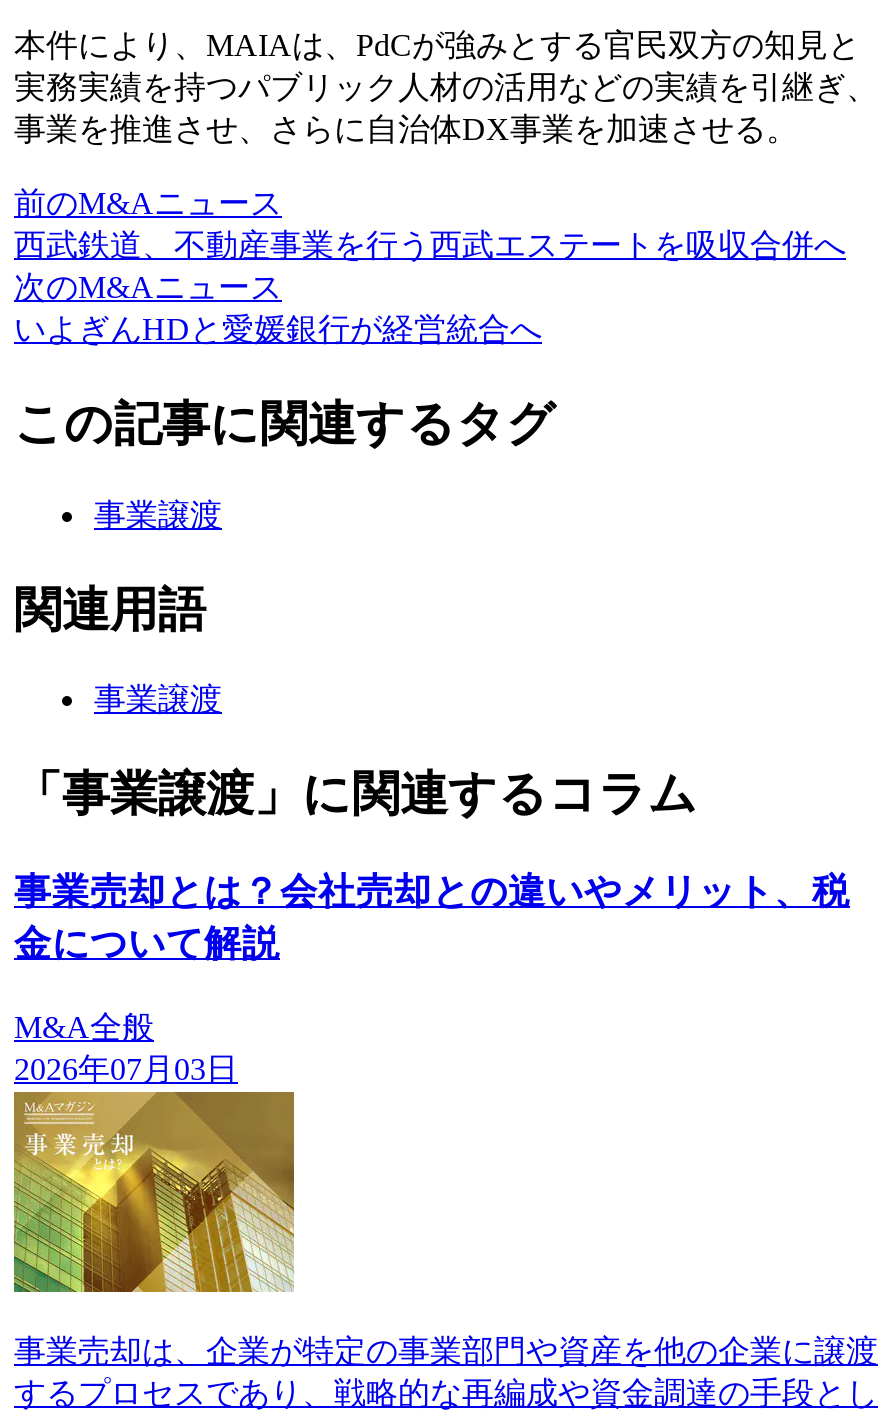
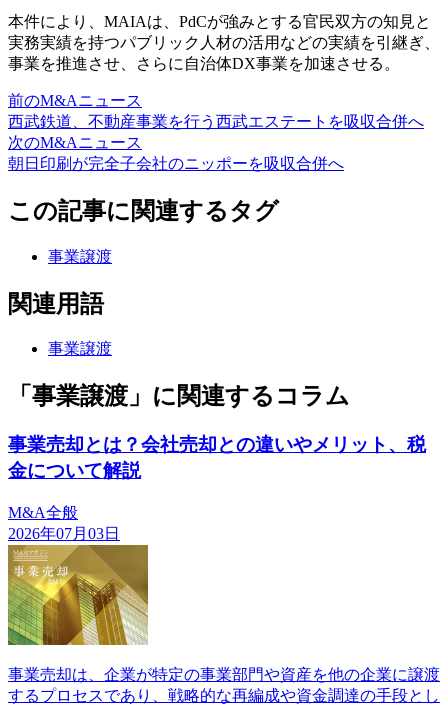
[14,312,542,346] いよぎんHDと愛媛銀行が経営統合へ -> [8,155,344,172] 朝日印刷が完全子会社のニッポーを吸収合併へ

